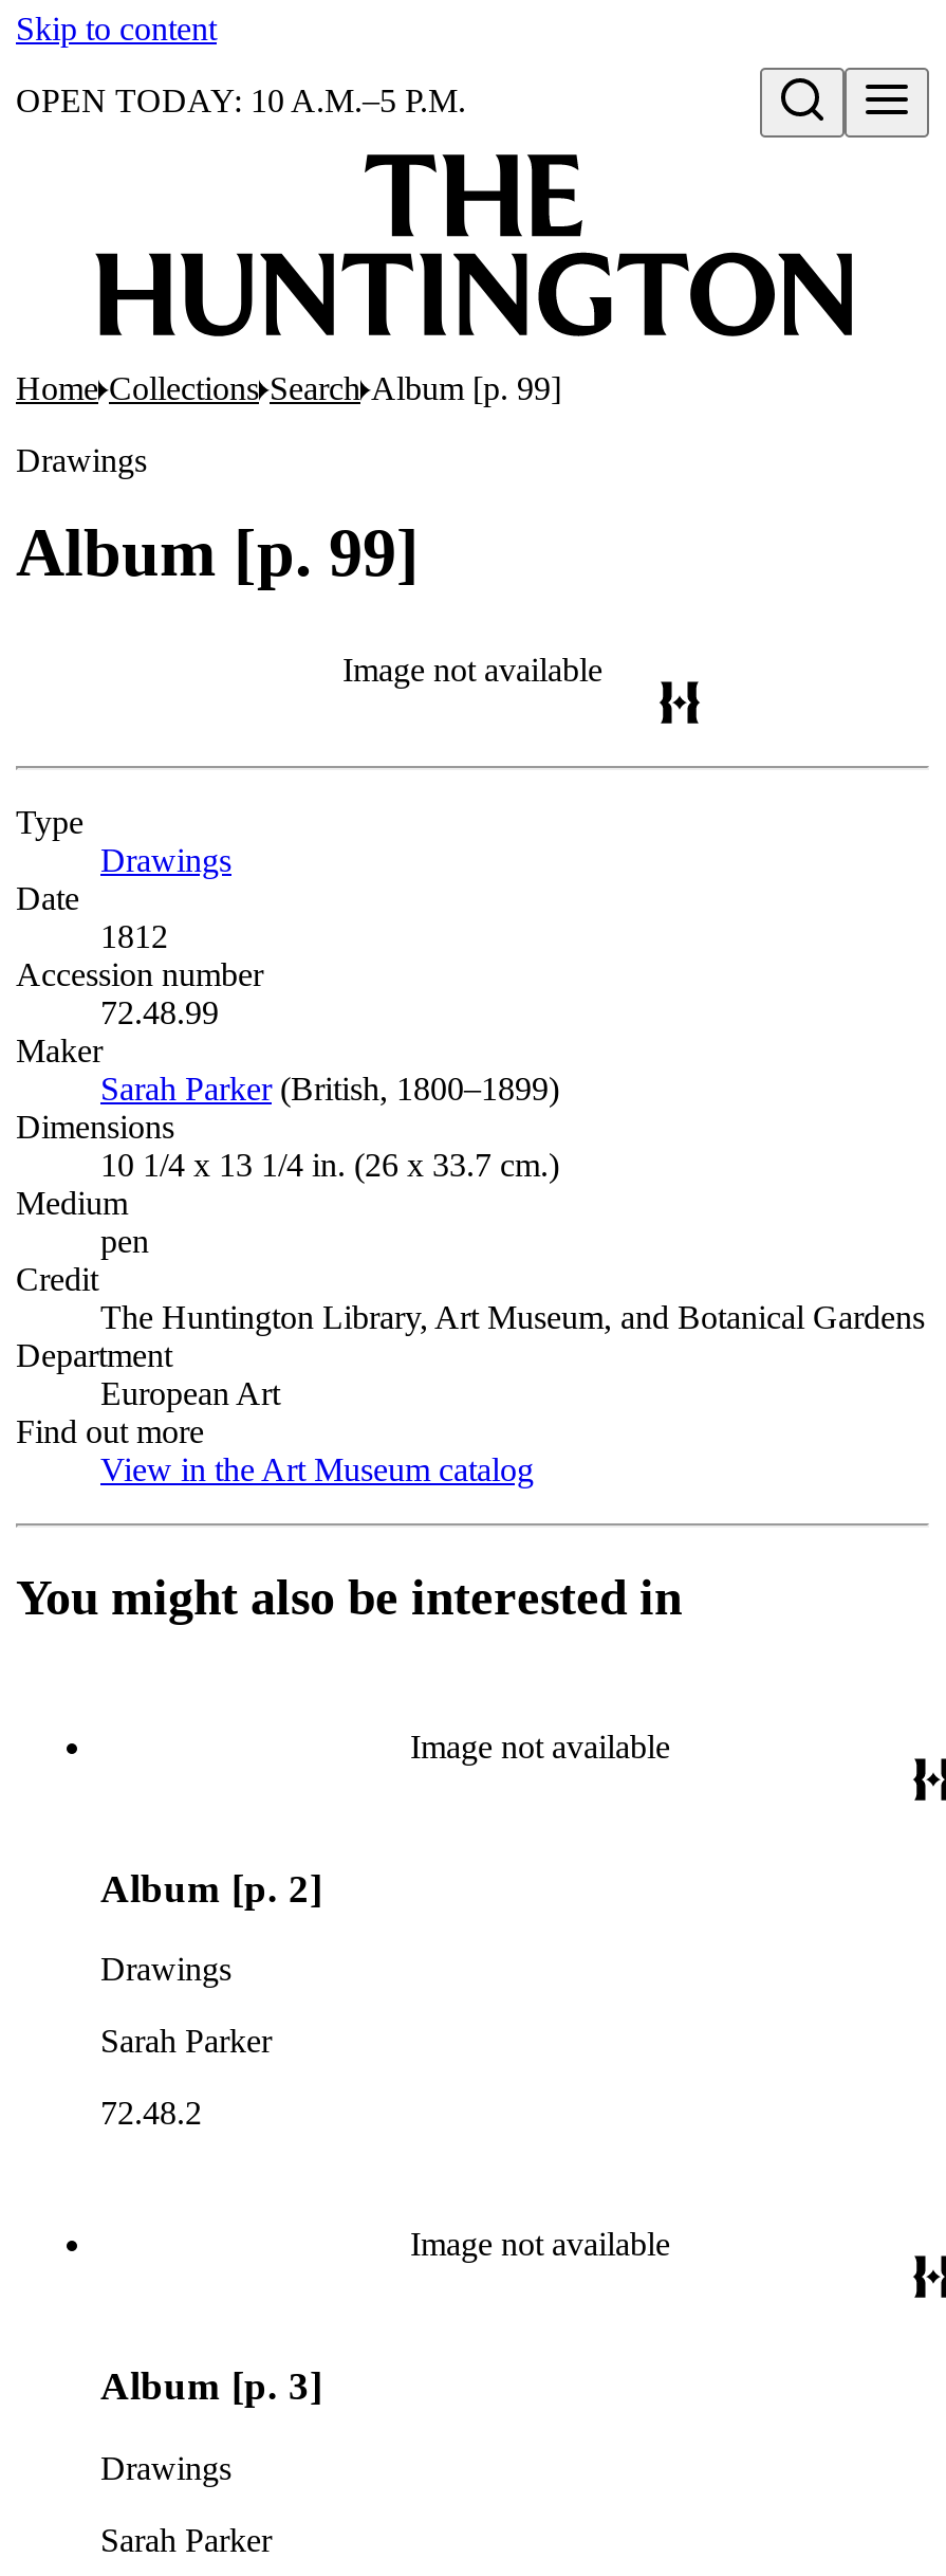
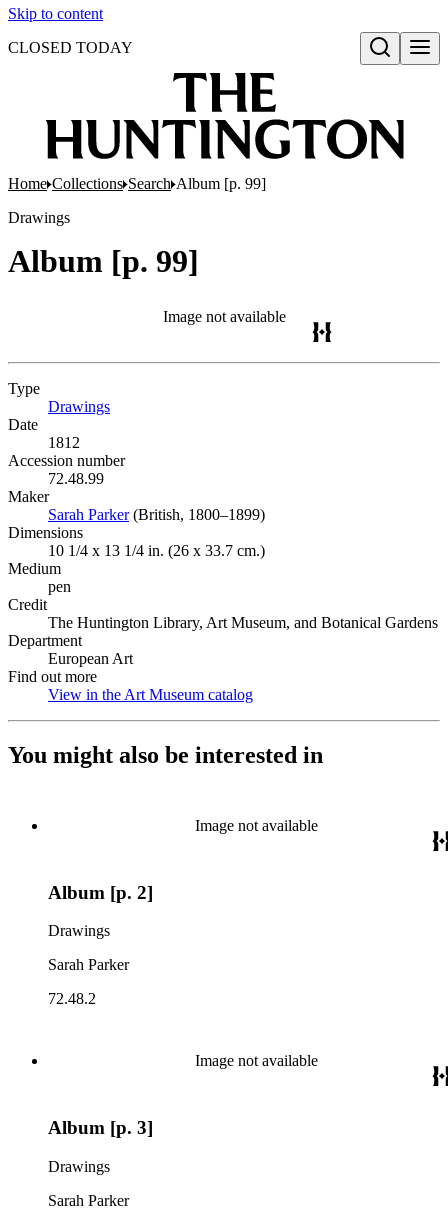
[16,83,466,118] OPEN TODAY: 10 A.M.–5 P.M. -> [8,39,133,56] CLOSED TODAY

